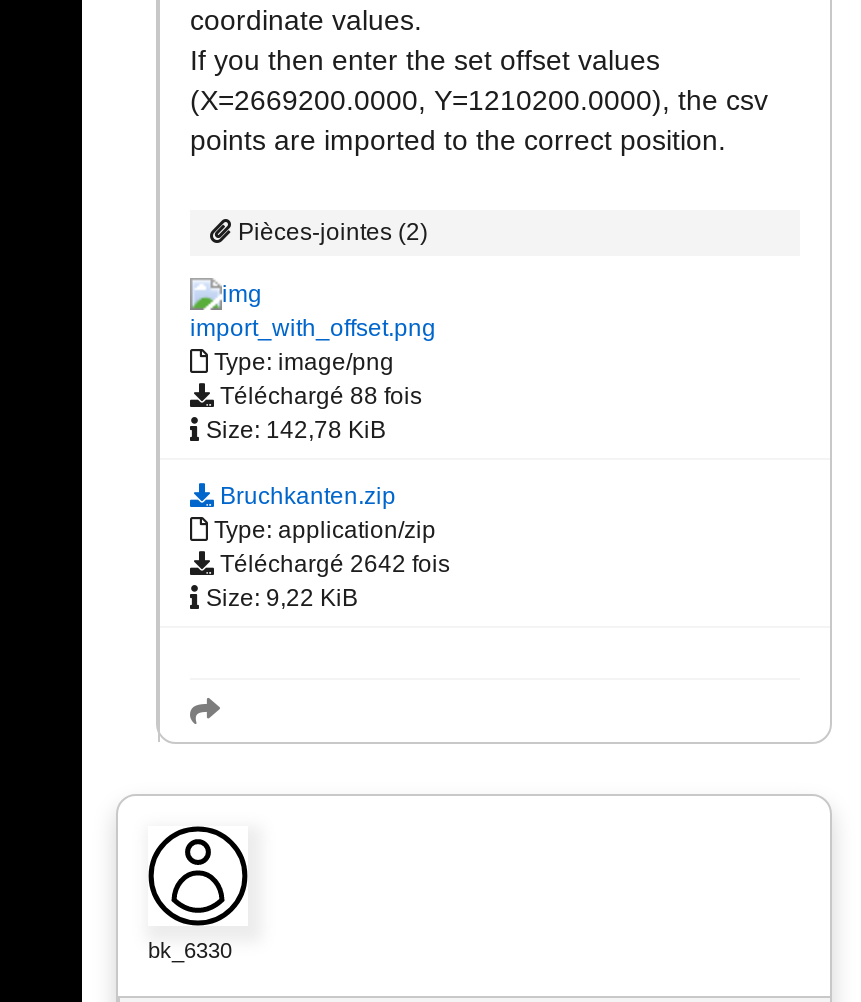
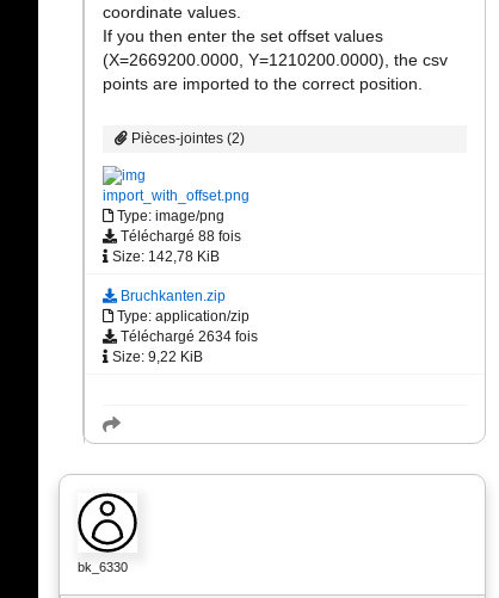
[214,549,450,577] Téléchargé 2642 fois -> [117,328,258,344] Téléchargé 2634 fois

